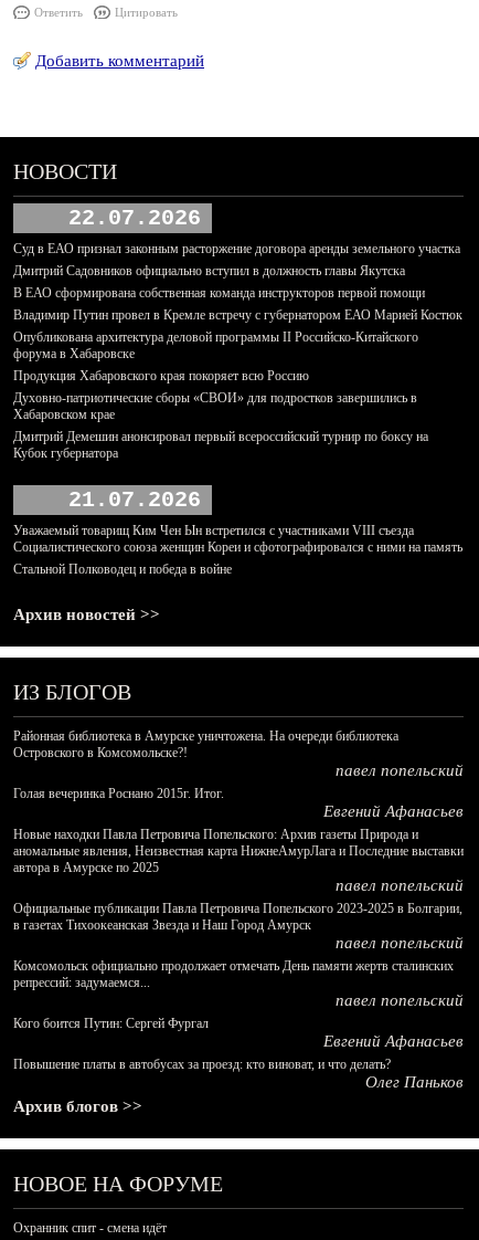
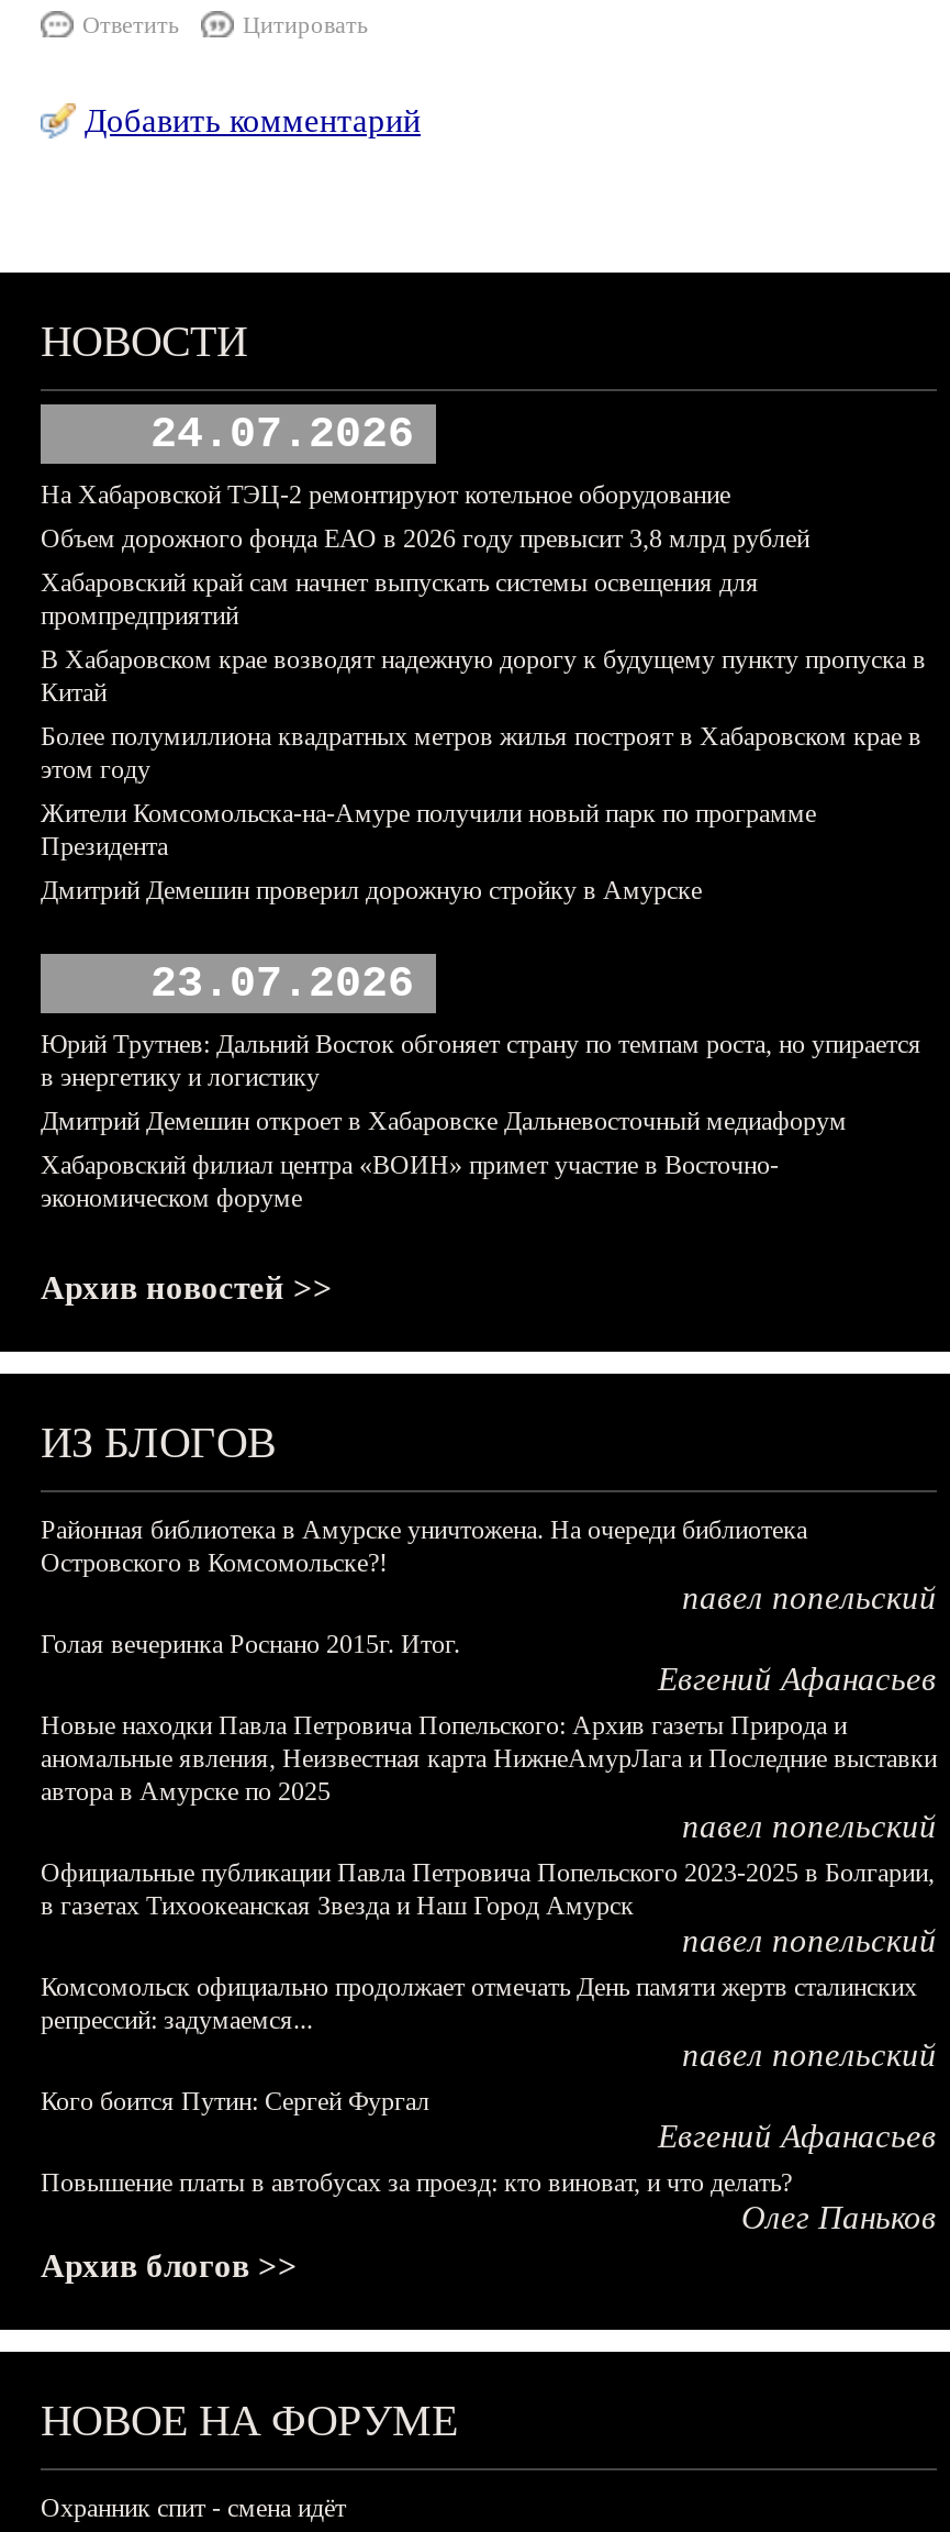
[13,206,462,461] 22.07.2026 | Суд в ЕАО признал законным расторжение договора аренды земельного участка | Дмитрий Садовников официально вступил в должность главы Якутска | В ЕАО сформирована собственная команда инструкторов первой помощи | Владимир Путин провел в Кремле встречу с губернатором ЕАО Марией Костюк | Опубликована архитектура деловой программы II Российско-Китайского | форума в Хабаровске | Продукция Хабаровского края покоряет всю Россию | Духовно-патриотические сборы «СВОИ» для подростков завершились в | Хабаровском крае | Дмитрий Демешин анонсировал первый всероссийский турнир по боксу на | Кубок губернатора -> [41,409,926,906] 24.07.2026 | На Хабаровской ТЭЦ-2 ремонтируют котельное оборудование | Объем дорожного фонда ЕАО в 2026 году превысит 3,8 млрд рублей | Хабаровский край сам начнет выпускать системы освещения для | промпредприятий | В Хабаровском крае возводят надежную дорогу к будущему пункту пропуска в | Китай | Более полумиллиона квадратных метров жилья построят в Хабаровском крае в | этом году | Жители Комсомольска-на-Амуре получили новый парк по программе | Президента | Дмитрий Демешин проверил дорожную стройку в Амурске
[13,487,462,577] 21.07.2026 | Уважаемый товарищ Ким Чен Ын встретился с участниками VIII съезда | Социалистического союза женщин Кореи и сфотографировался с ними на память | Стальной Полководец и победа в войне -> [41,958,921,1213] 23.07.2026 | Юрий Трутнев: Дальний Восток обгоняет страну по темпам роста, но упирается | в энергетику и логистику | Дмитрий Демешин откроет в Хабаровске Дальневосточный медиафорум | Хабаровский филиал центра «ВОИН» примет участие в Восточно- | экономическом форуме

